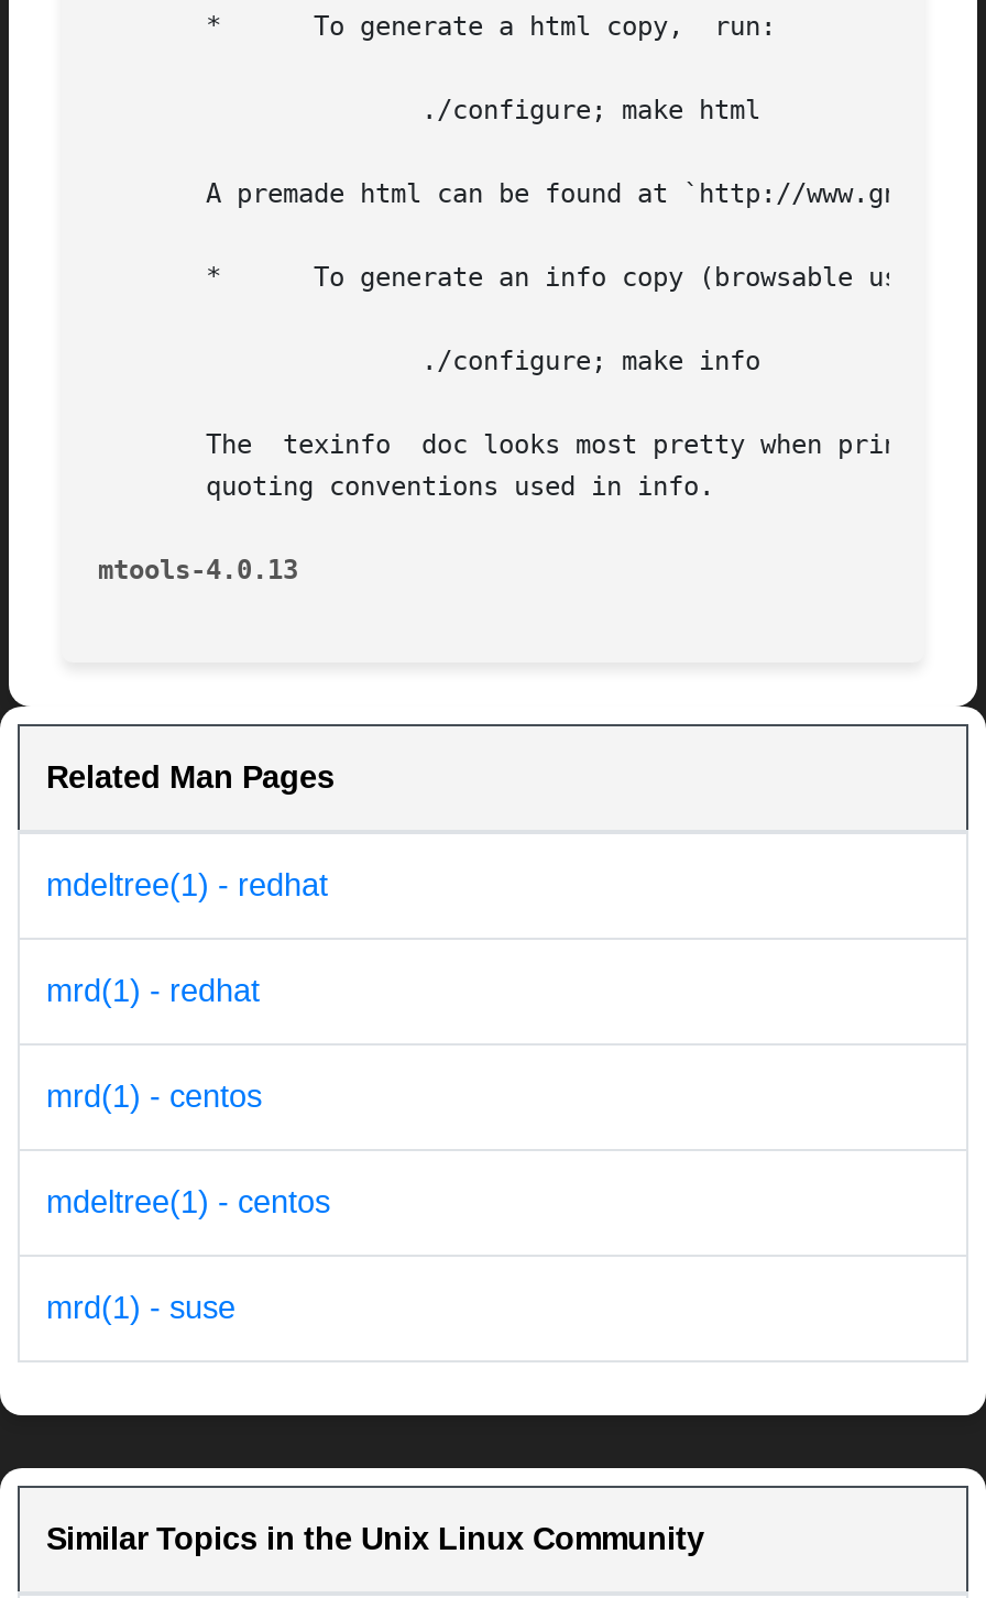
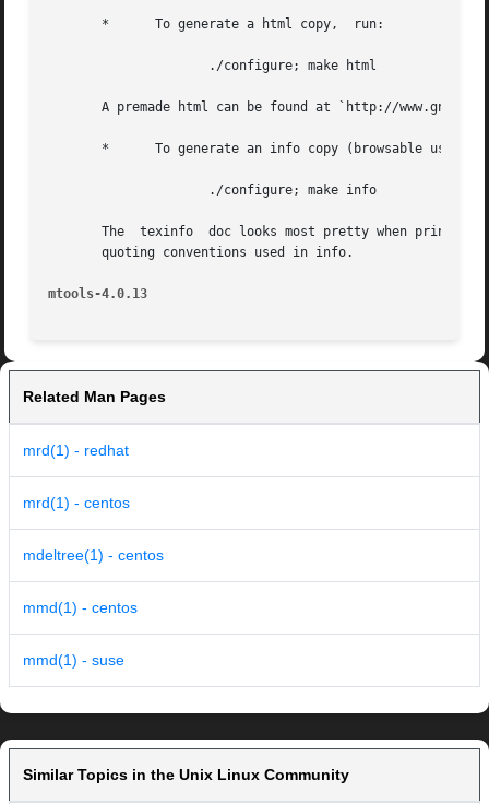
[46,868,328,903] mdeltree(1) - redhat -> none
moved [46,974,330,1220] -> [23,442,164,564]: mrd(1) - redhat | mrd(1) - centos | mdeltree(1) - centos
[46,1291,235,1326] mrd(1) - suse -> [23,599,138,669] mmd(1) - centos | mmd(1) - suse

